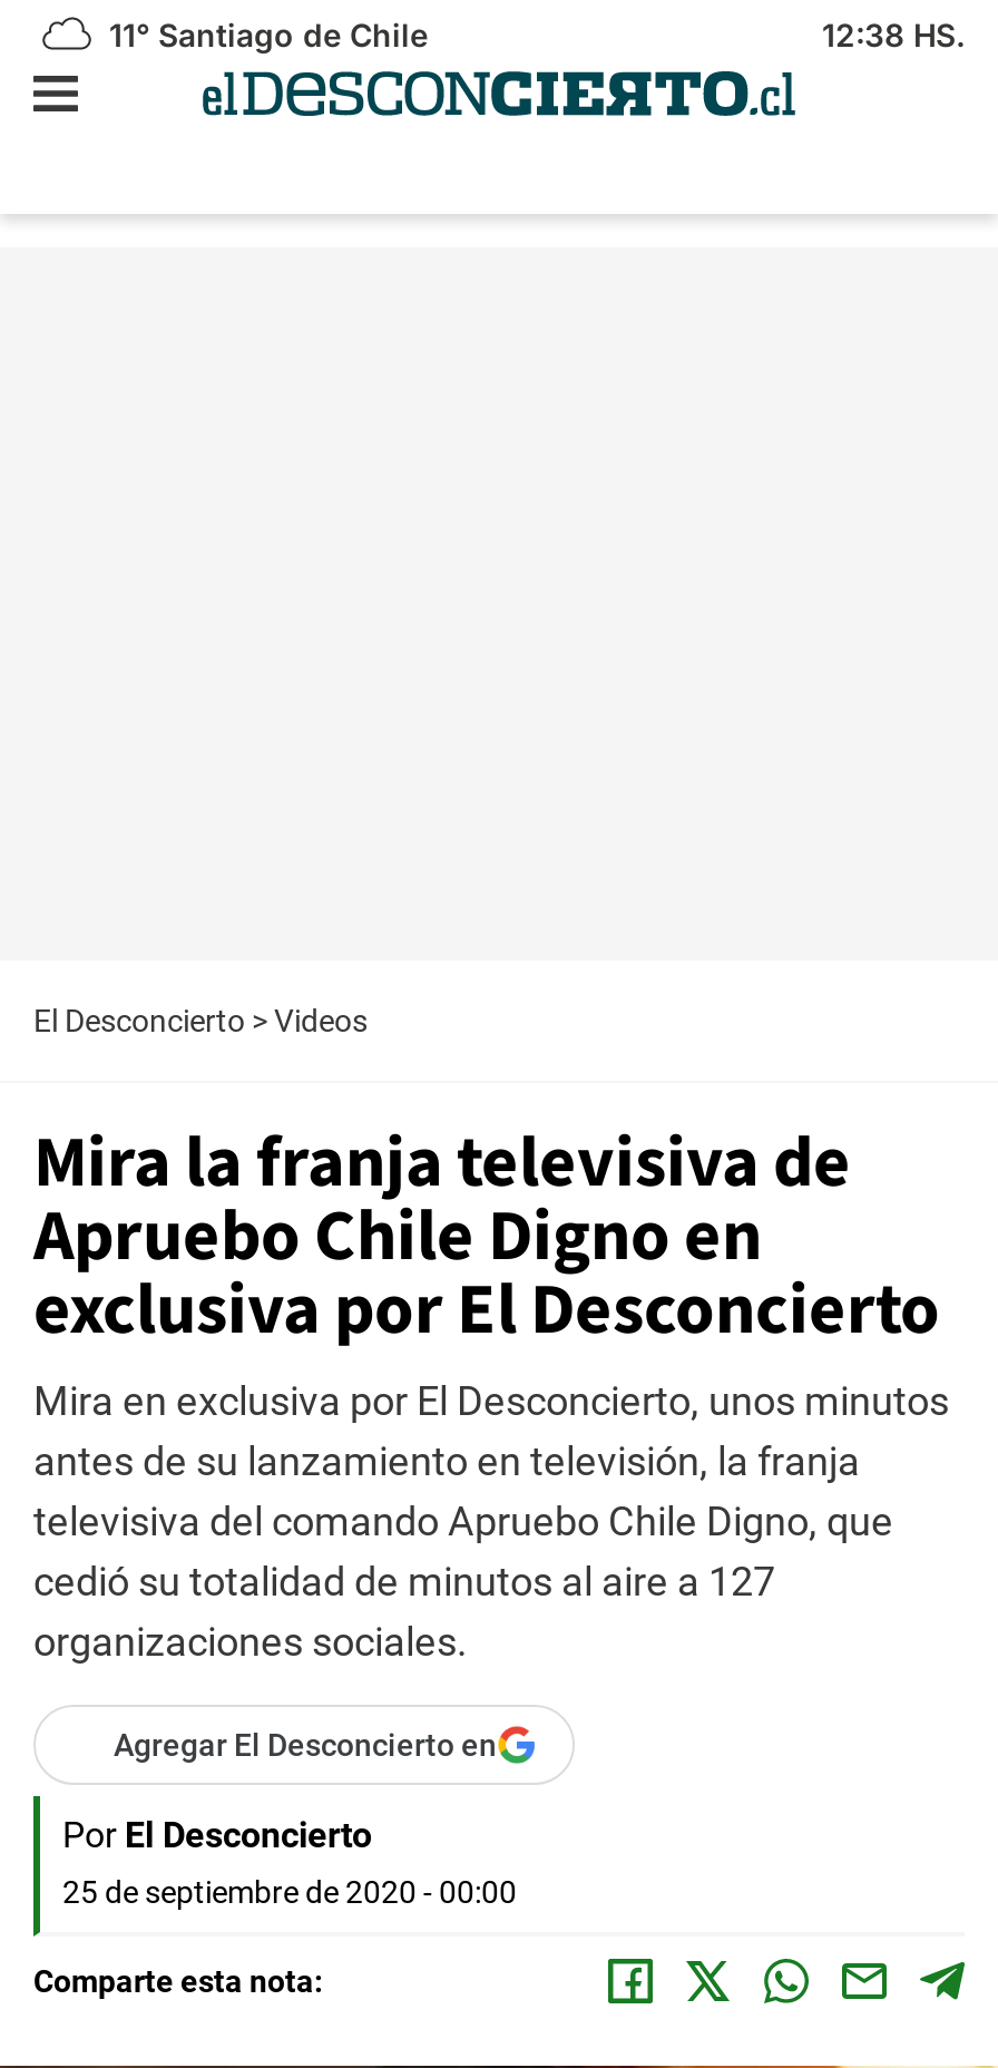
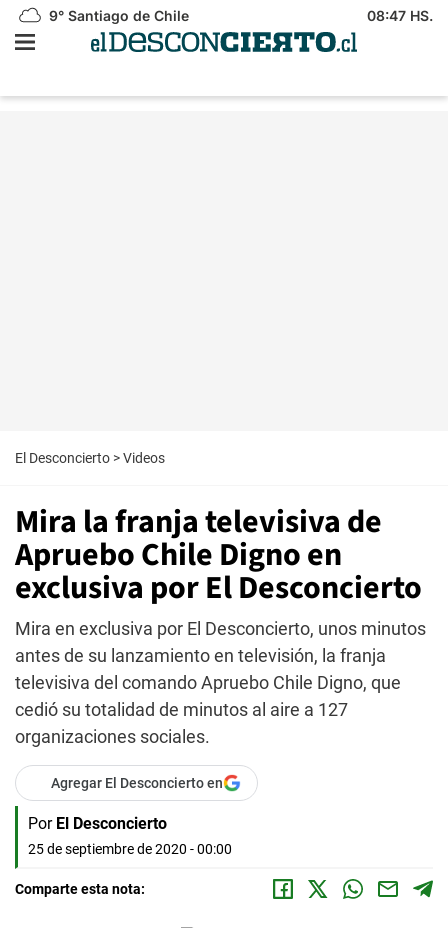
[100,16,428,53] 11° Santiago de Chile -> [45,7,189,24] 9° Santiago de Chile
[822,16,965,53] 12:38 HS. -> [367,7,433,24] 08:47 HS.

